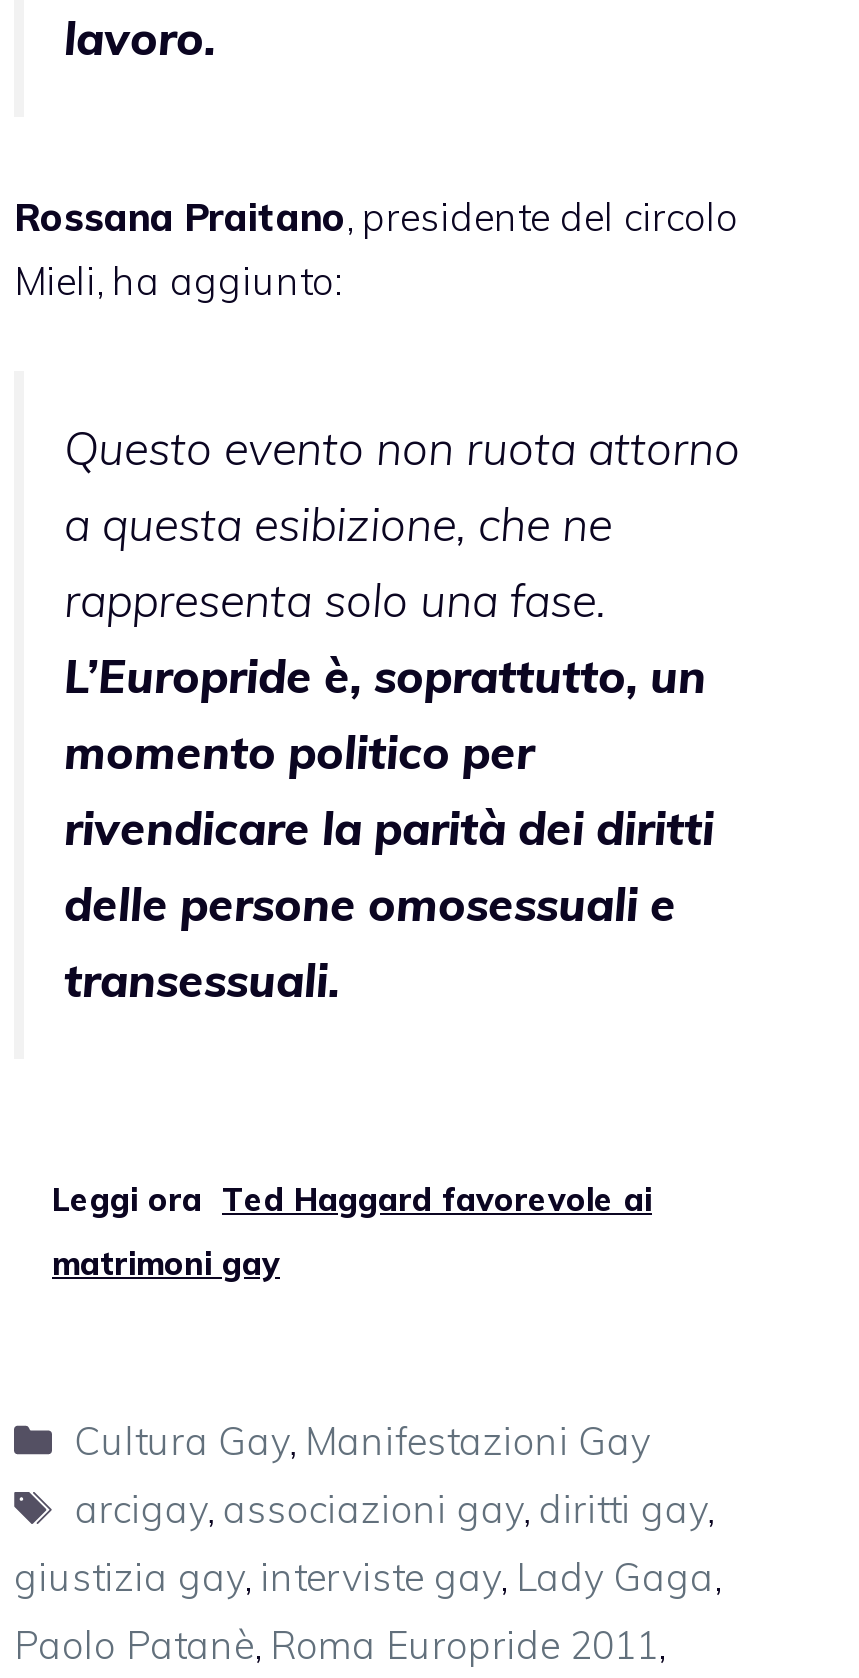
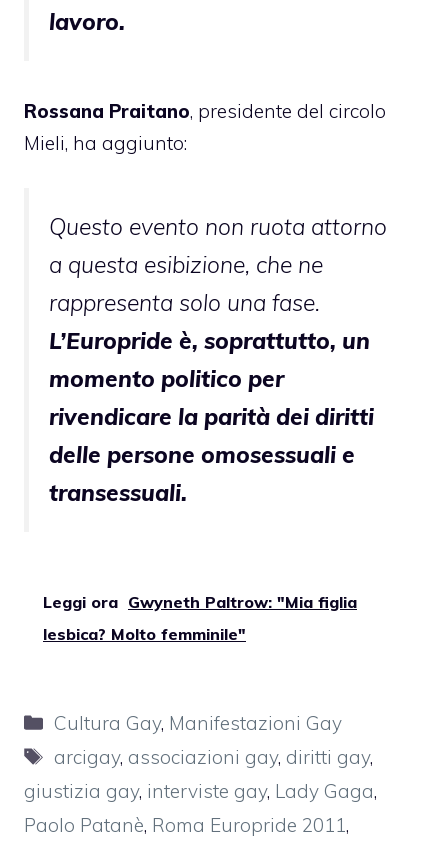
[52,1179,652,1219] Leggi ora Ted Haggard favorevole ai -> [43,592,357,612] Leggi ora Gwyneth Paltrow: "Mia figlia
[52,1243,280,1283] matrimoni gay -> [43,624,246,644] lesbica? Molto femminile"

